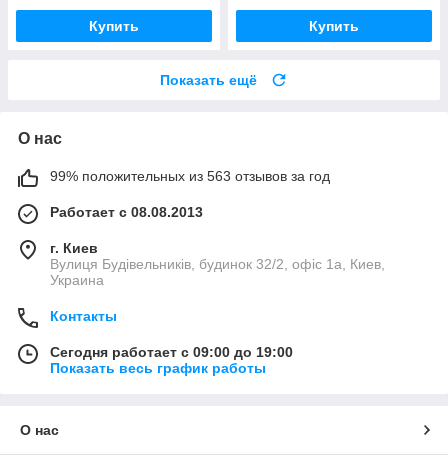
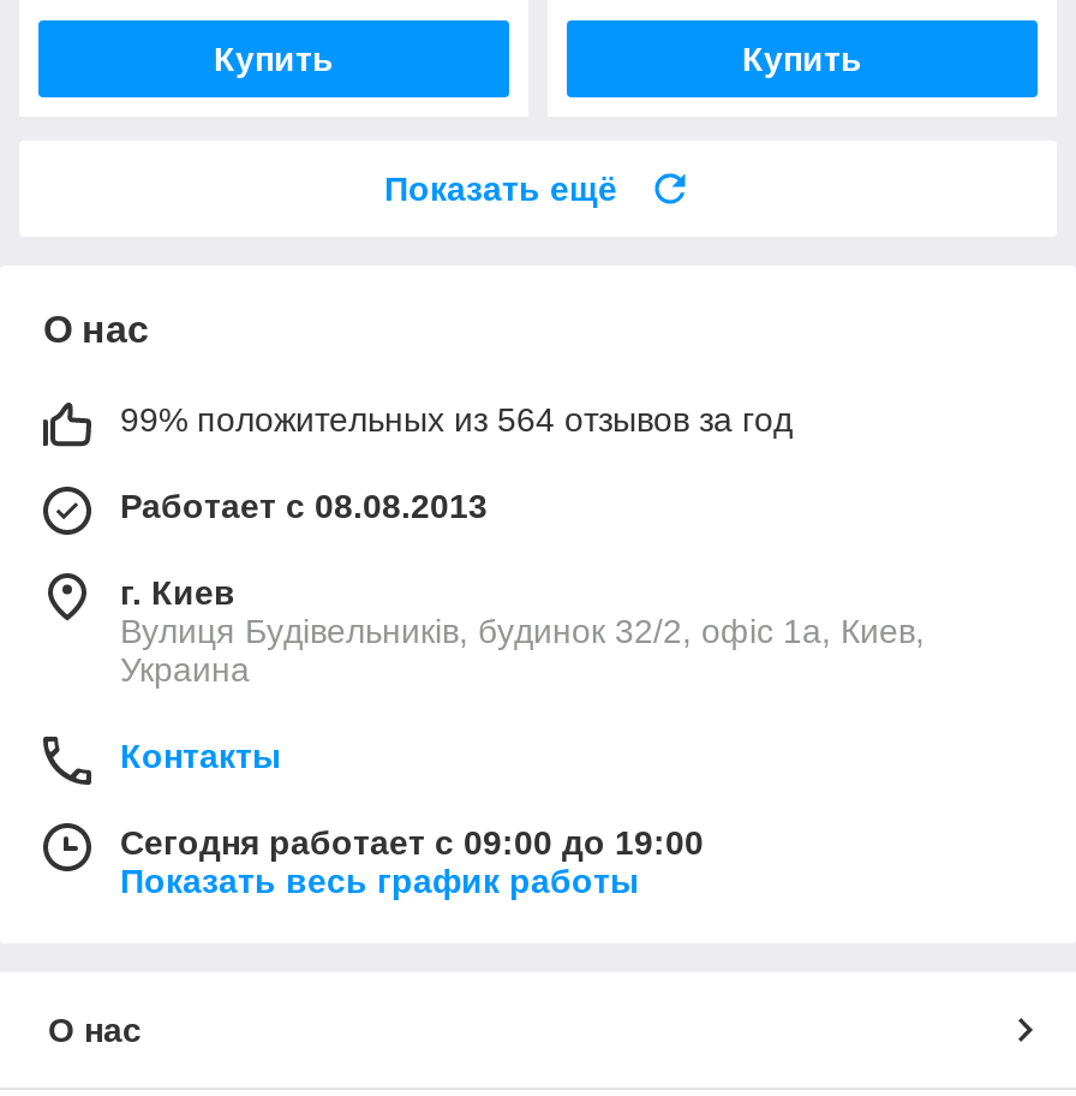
[50,168,330,184] 99% положительных из 563 отзывов за год -> [120,400,793,438] 99% положительных из 564 отзывов за год

